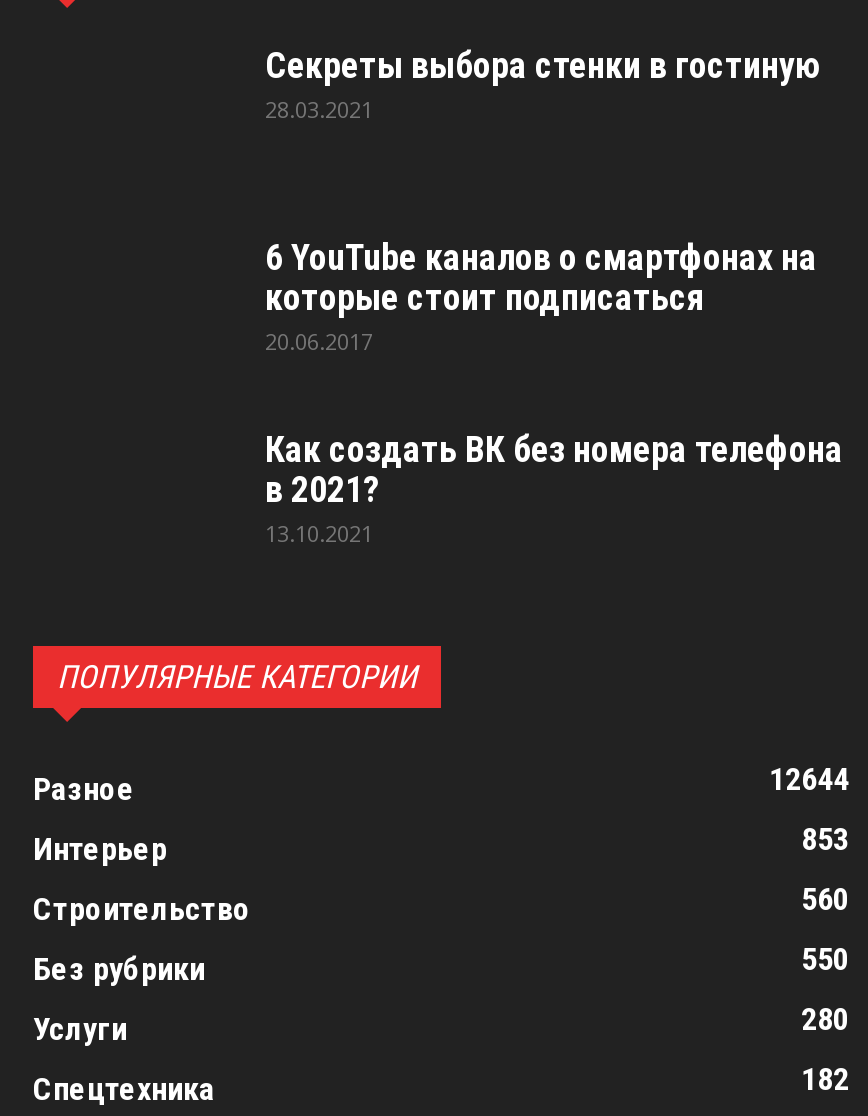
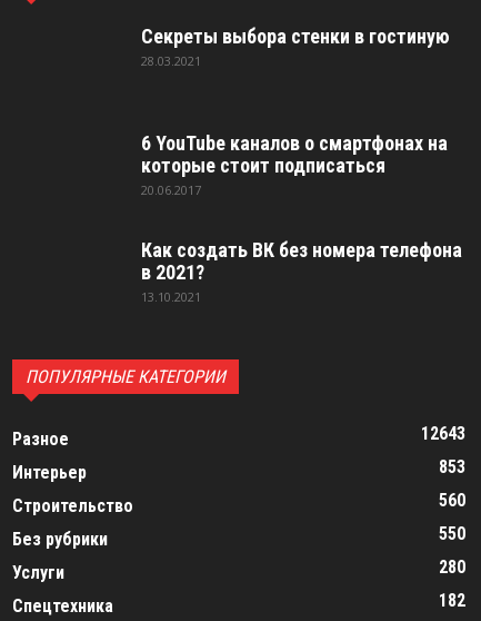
[769,760,849,798] 12644 -> [421,423,465,444] 12643

